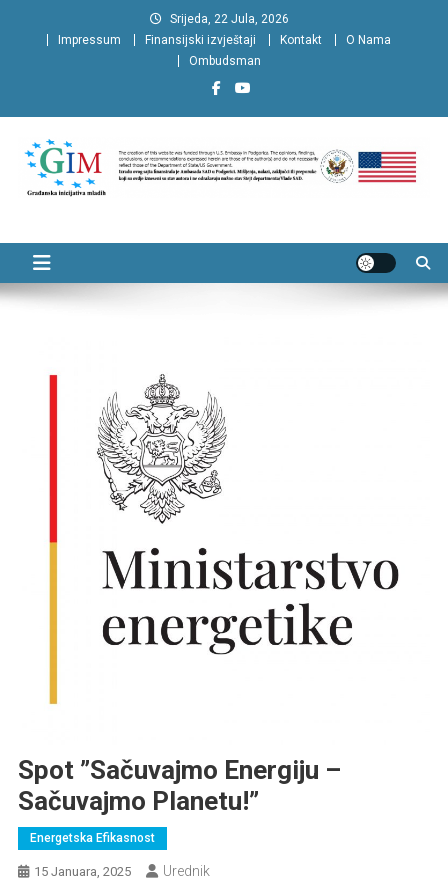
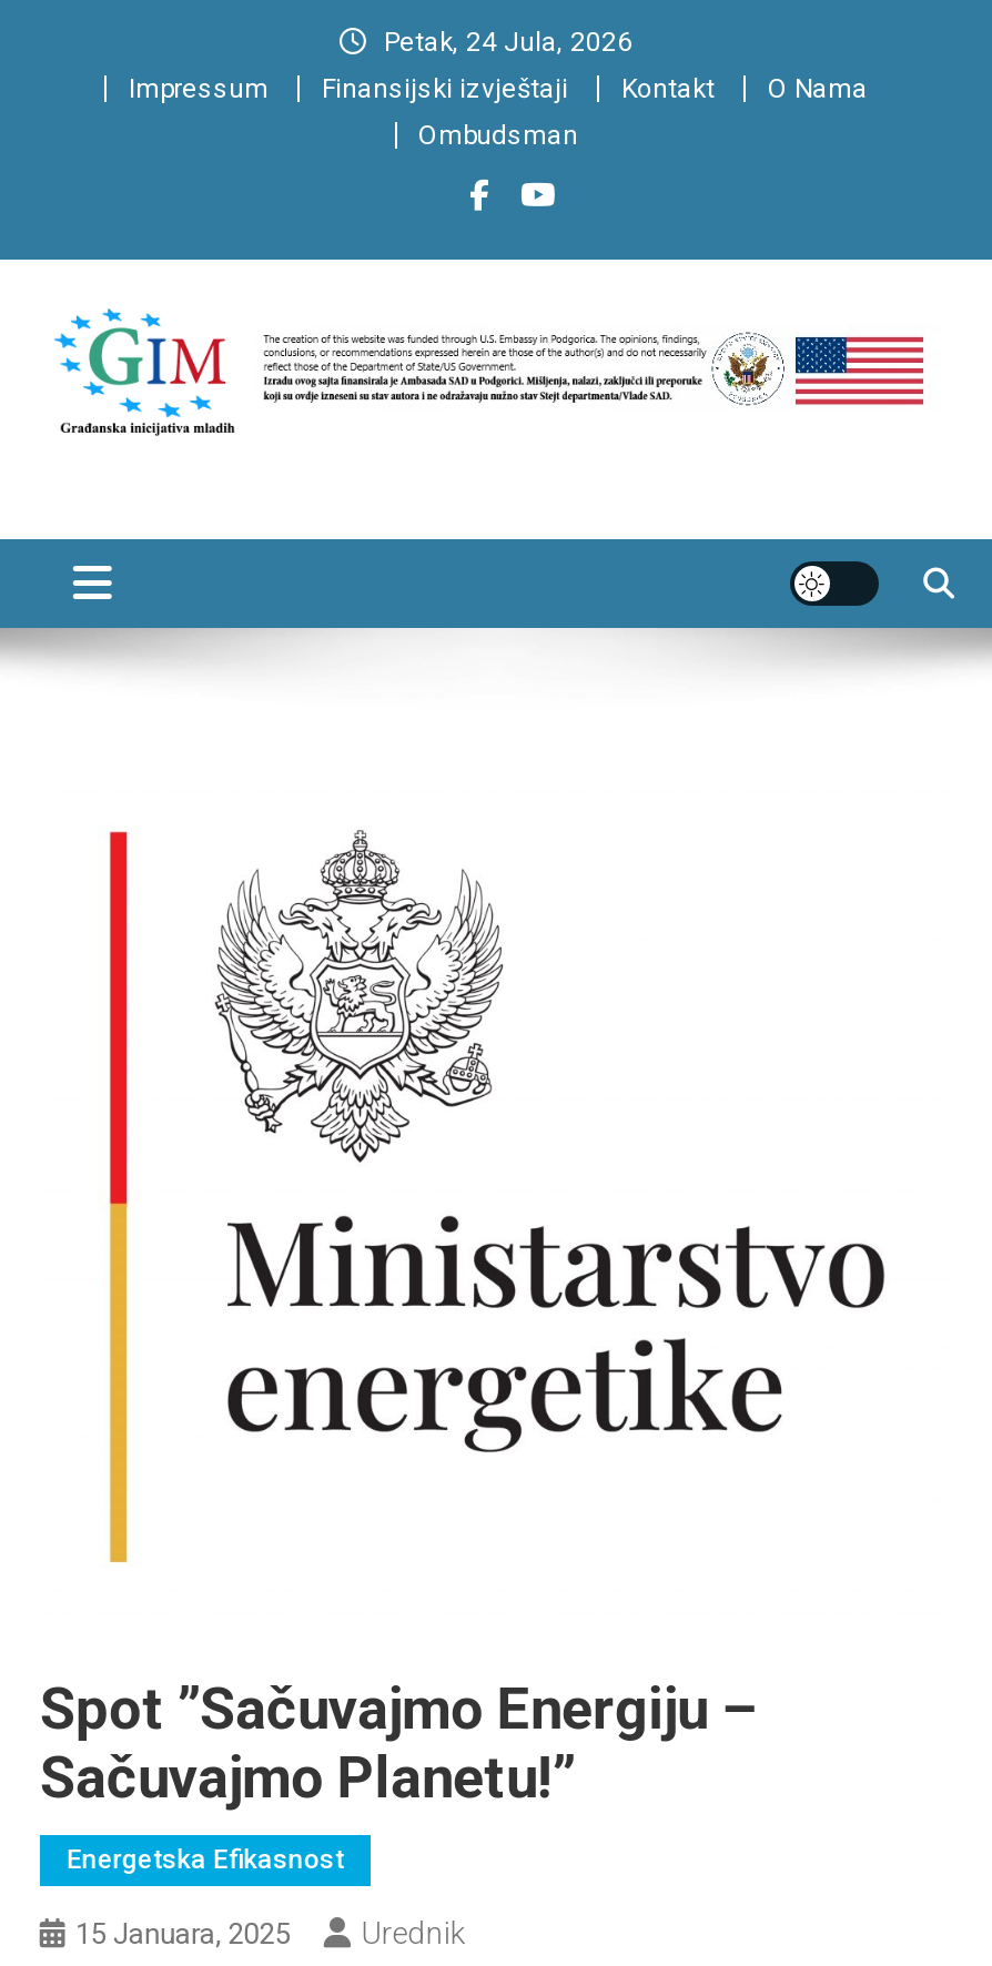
[169,12,288,26] Srijeda, 22 Jula, 2026 -> [384,27,632,58] Petak, 24 Jula, 2026

